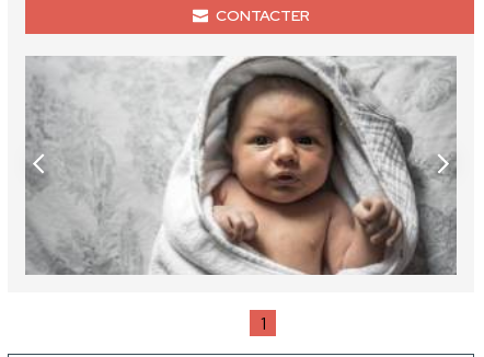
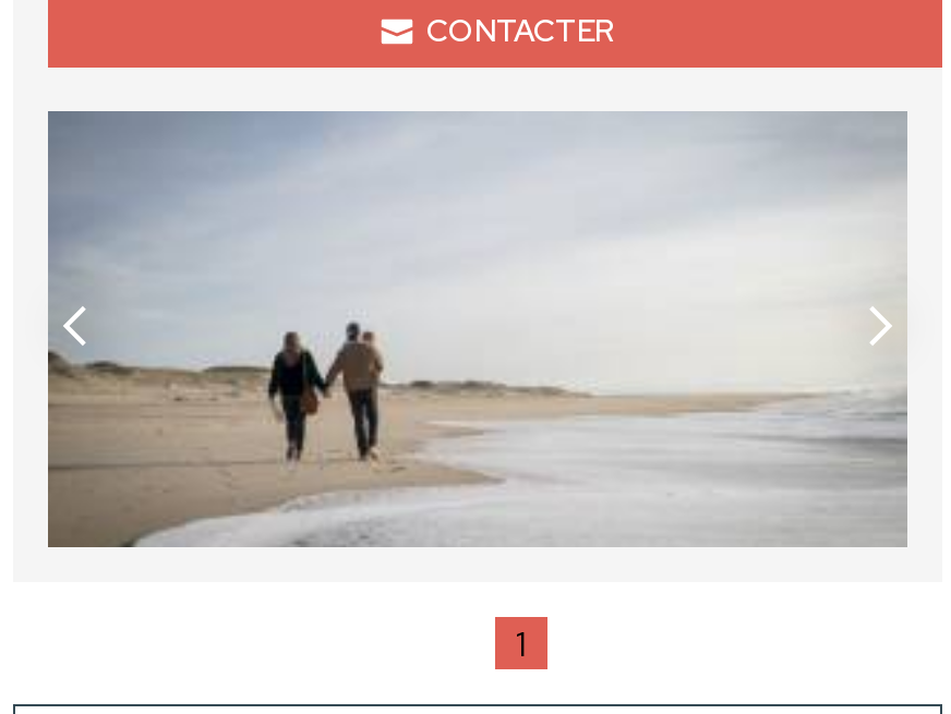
[25,56,457,275] [image] -> [48,111,905,547] [image]

